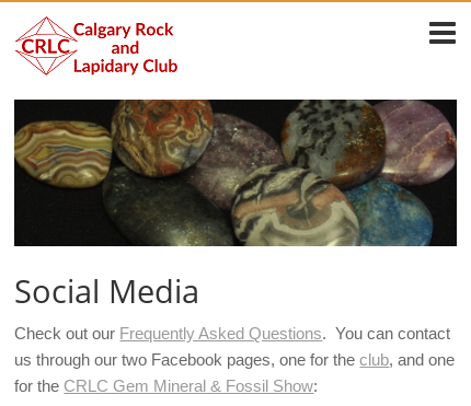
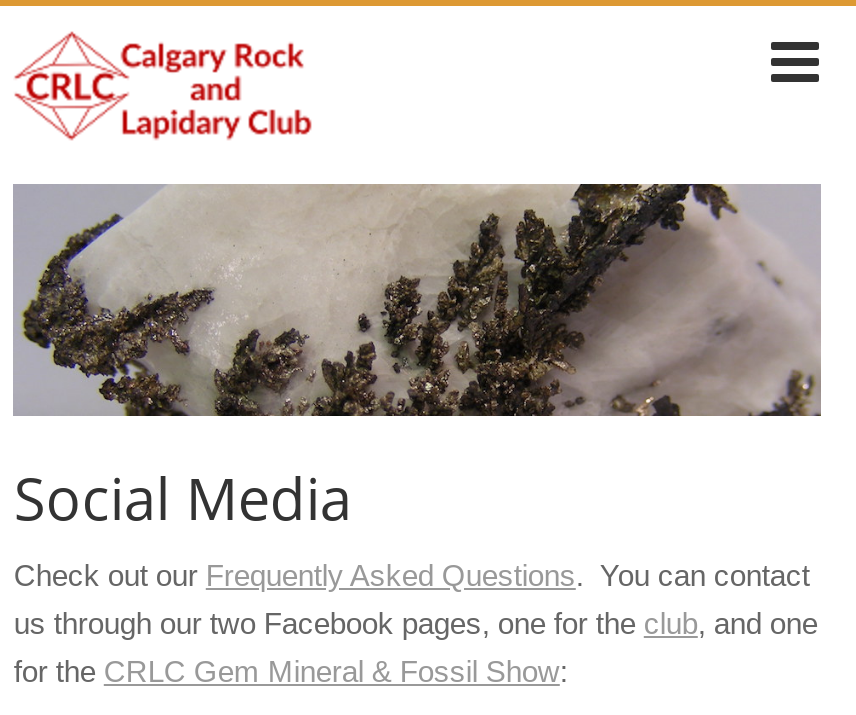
[14,98,457,247] [image] -> [15,182,819,418] [image]

